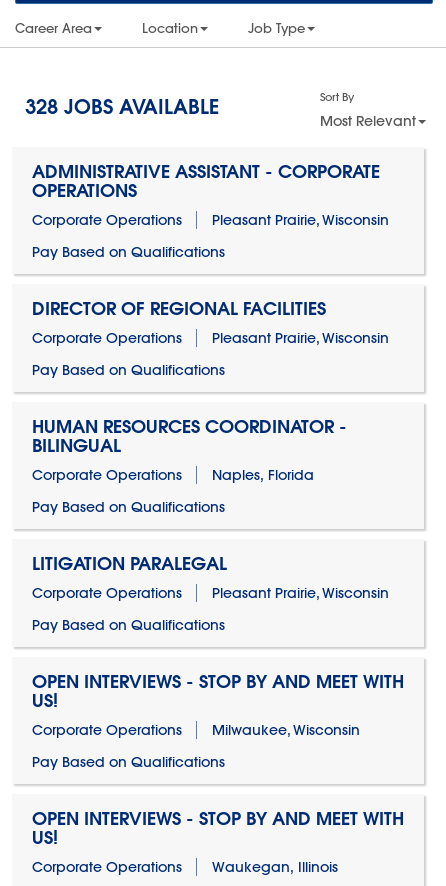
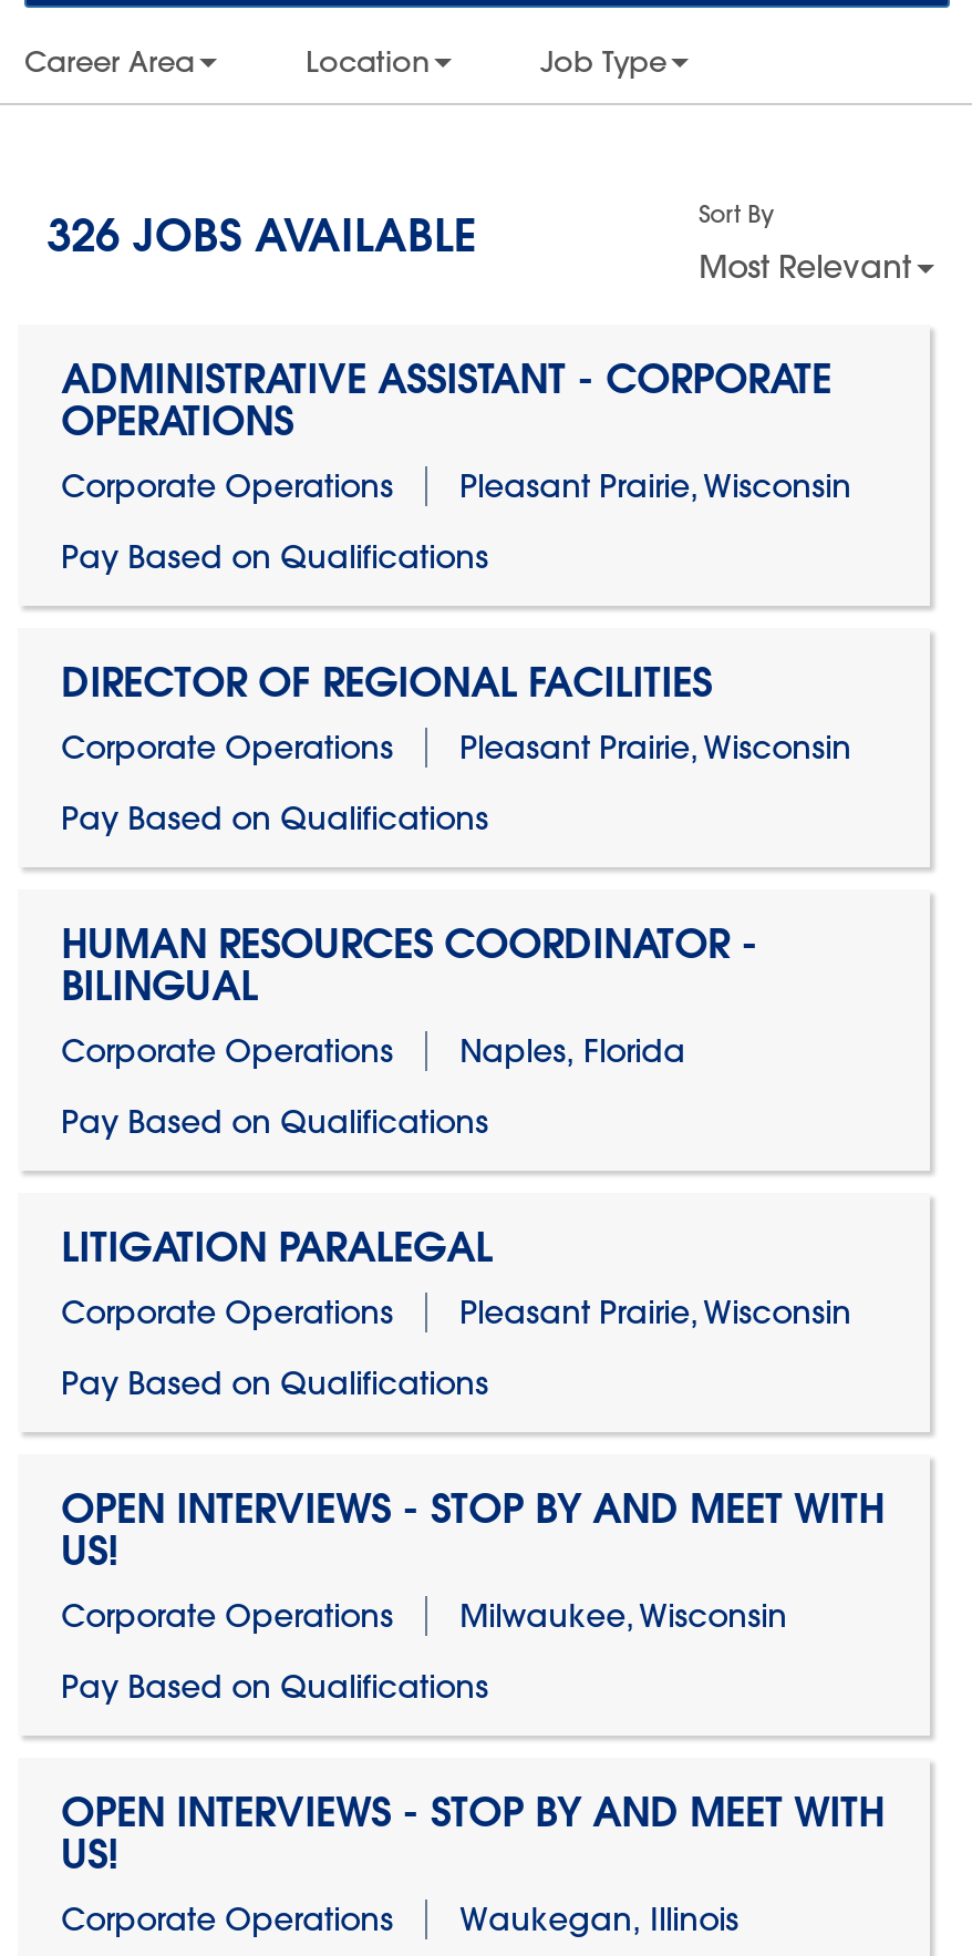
[25,93,219,119] 328 JOBS AVAILABLE -> [46,205,476,262] 326 JOBS AVAILABLE

